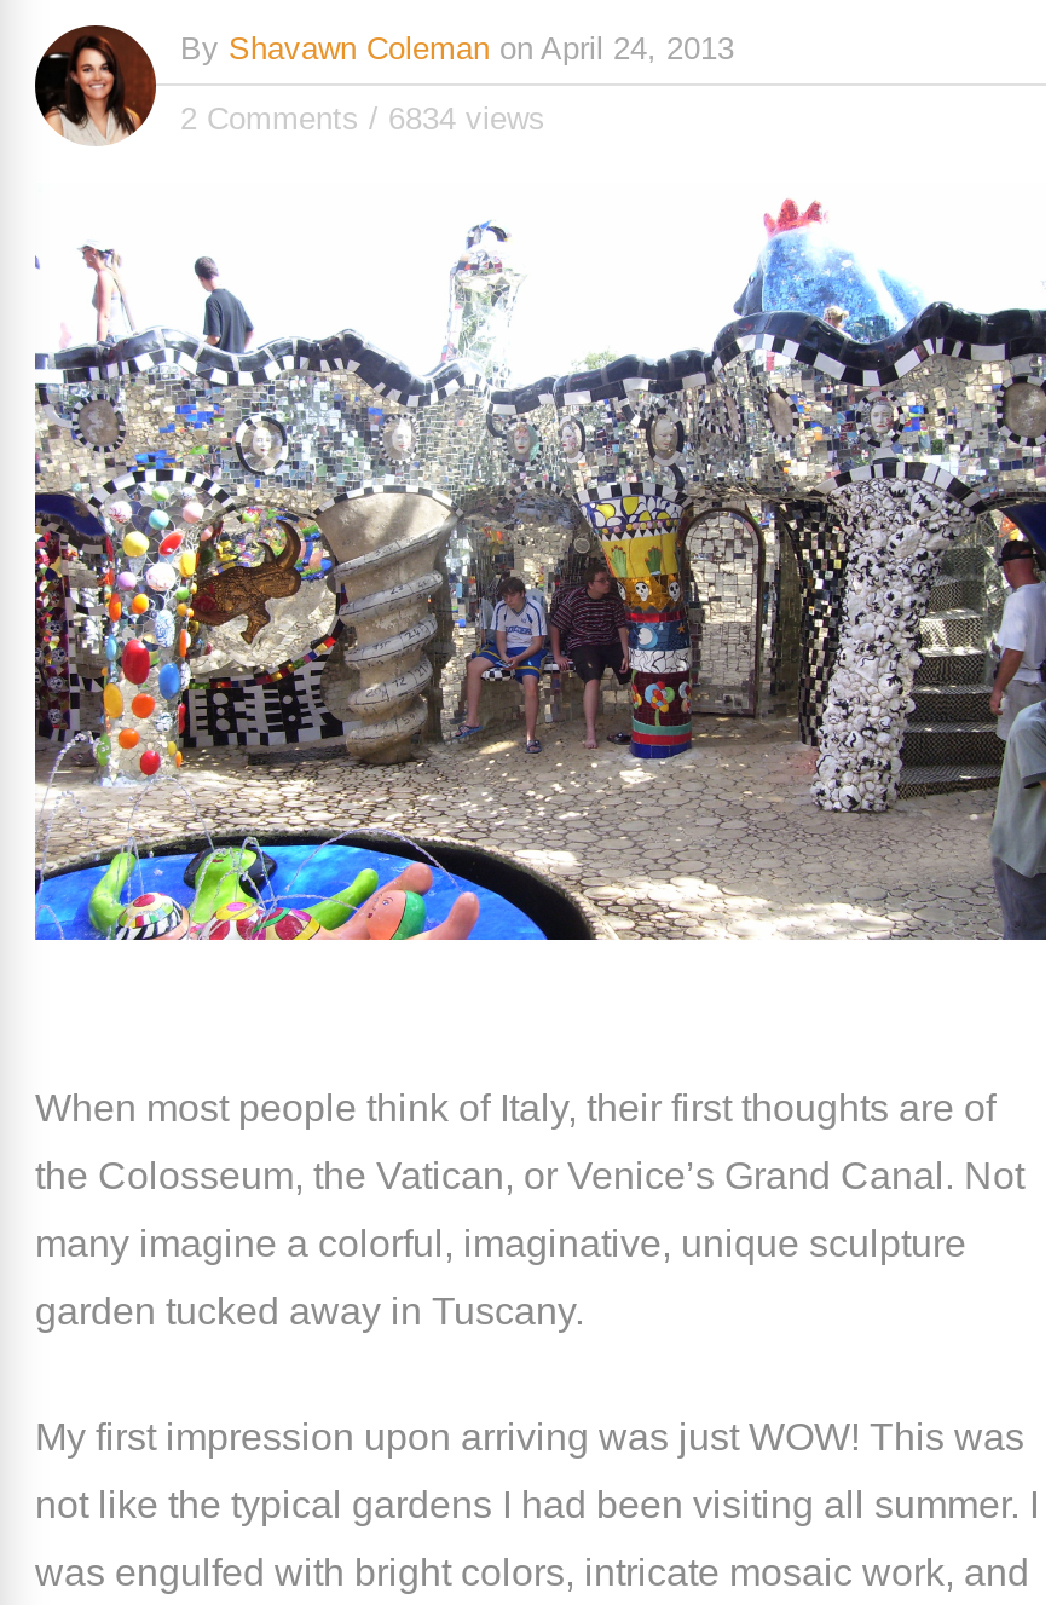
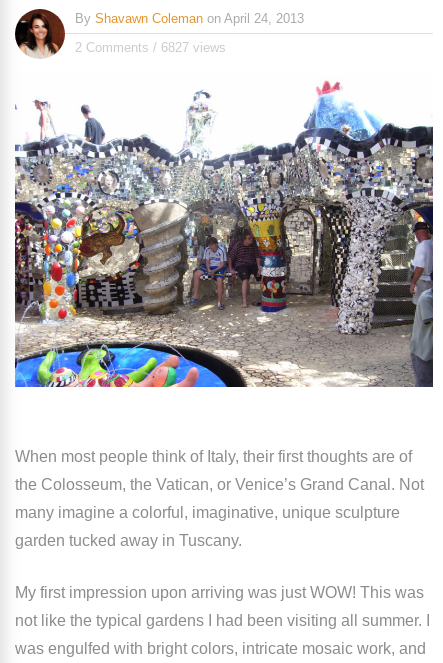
[180,100,545,136] 2 Comments / 6834 views -> [75,40,226,55] 2 Comments / 6827 views

